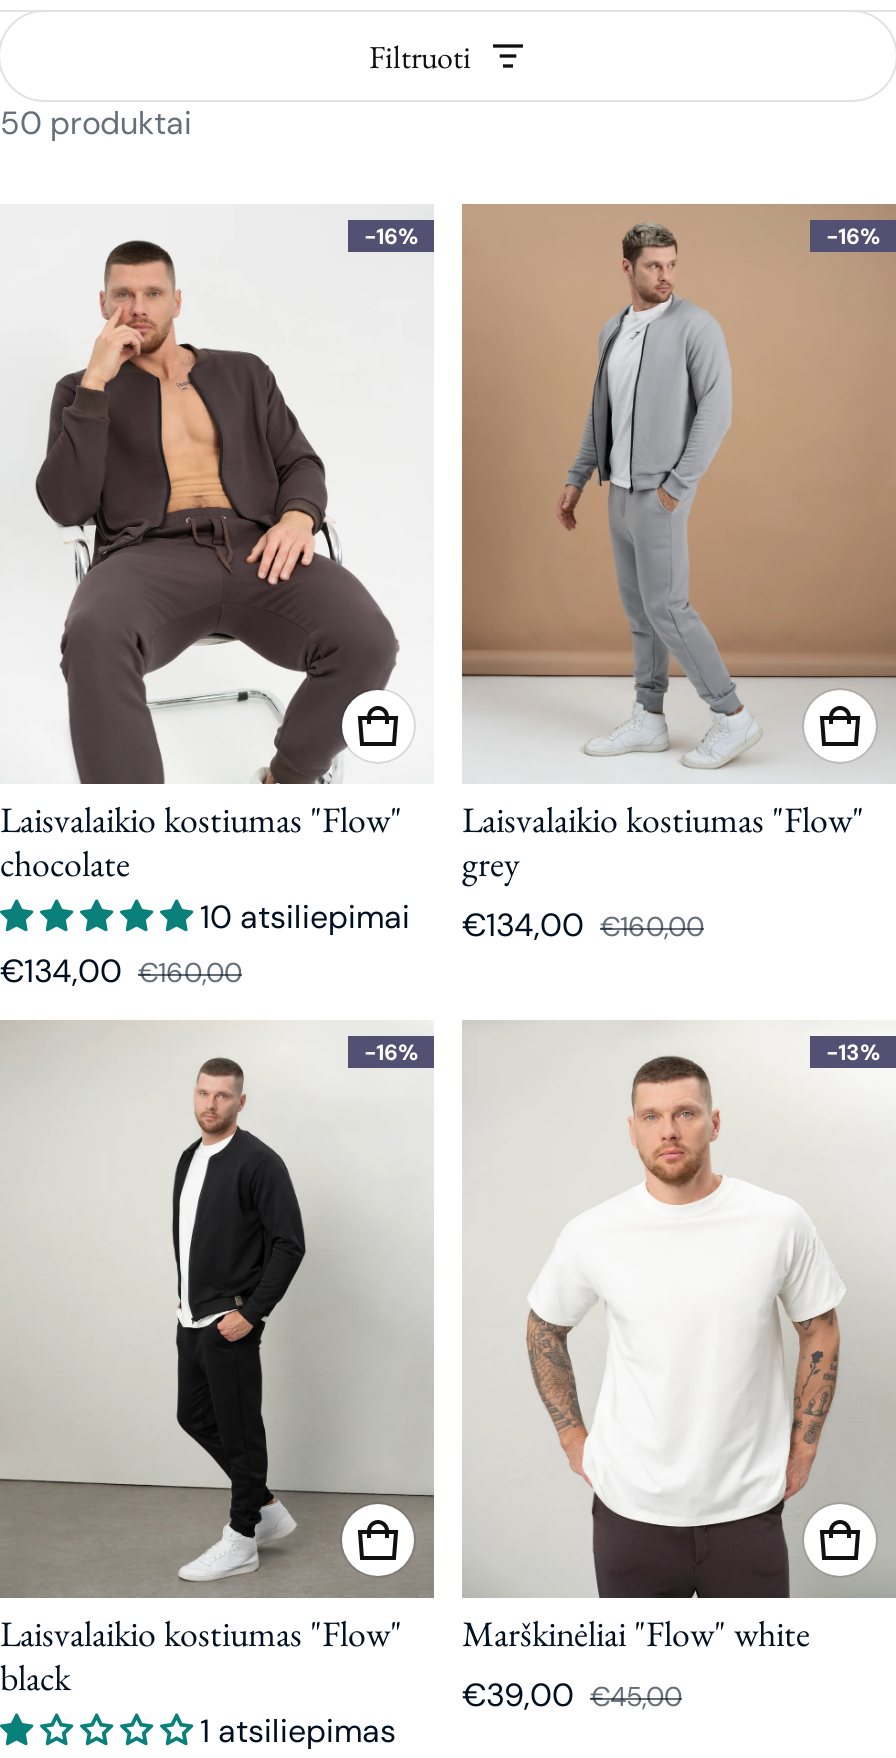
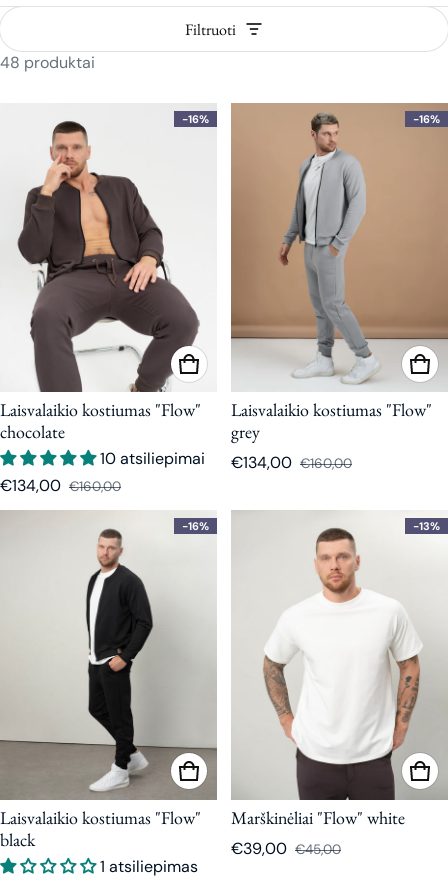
[0,102,192,144] 50 produktai -> [0,52,95,73] 48 produktai

